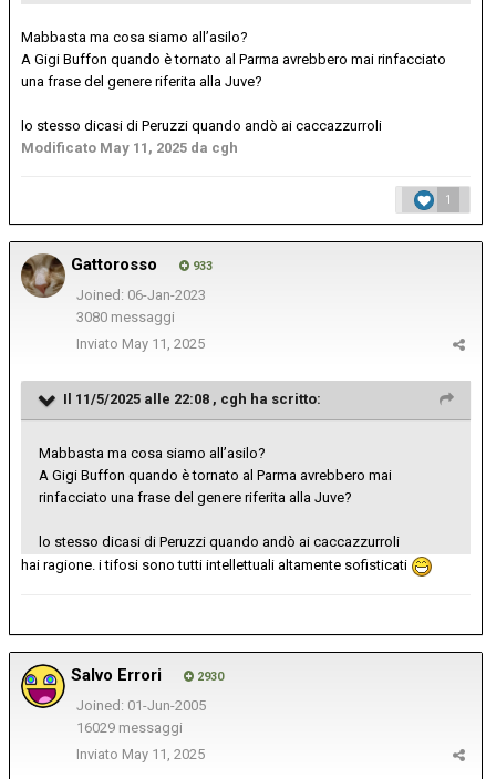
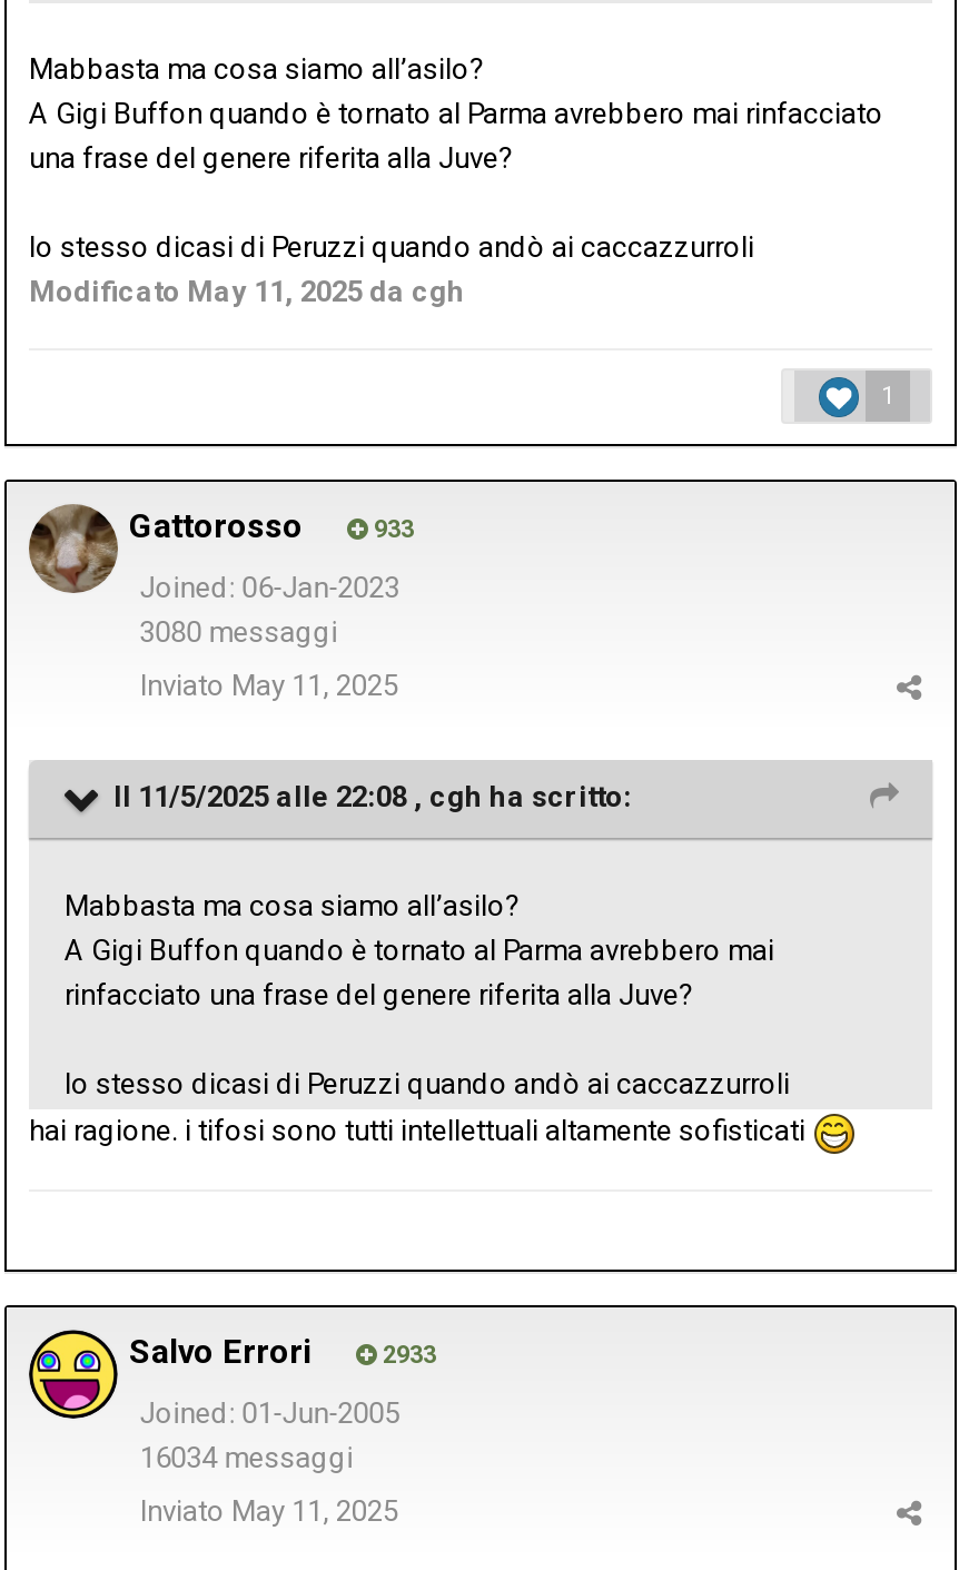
[194,670,224,684] 2930 -> [376,1341,436,1370] 2933
[76,720,182,736] 16029 messaggi -> [140,1442,353,1475] 16034 messaggi

